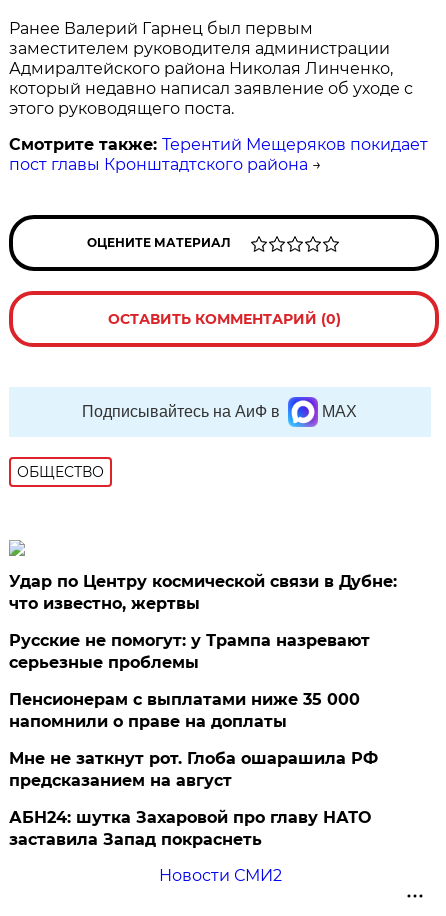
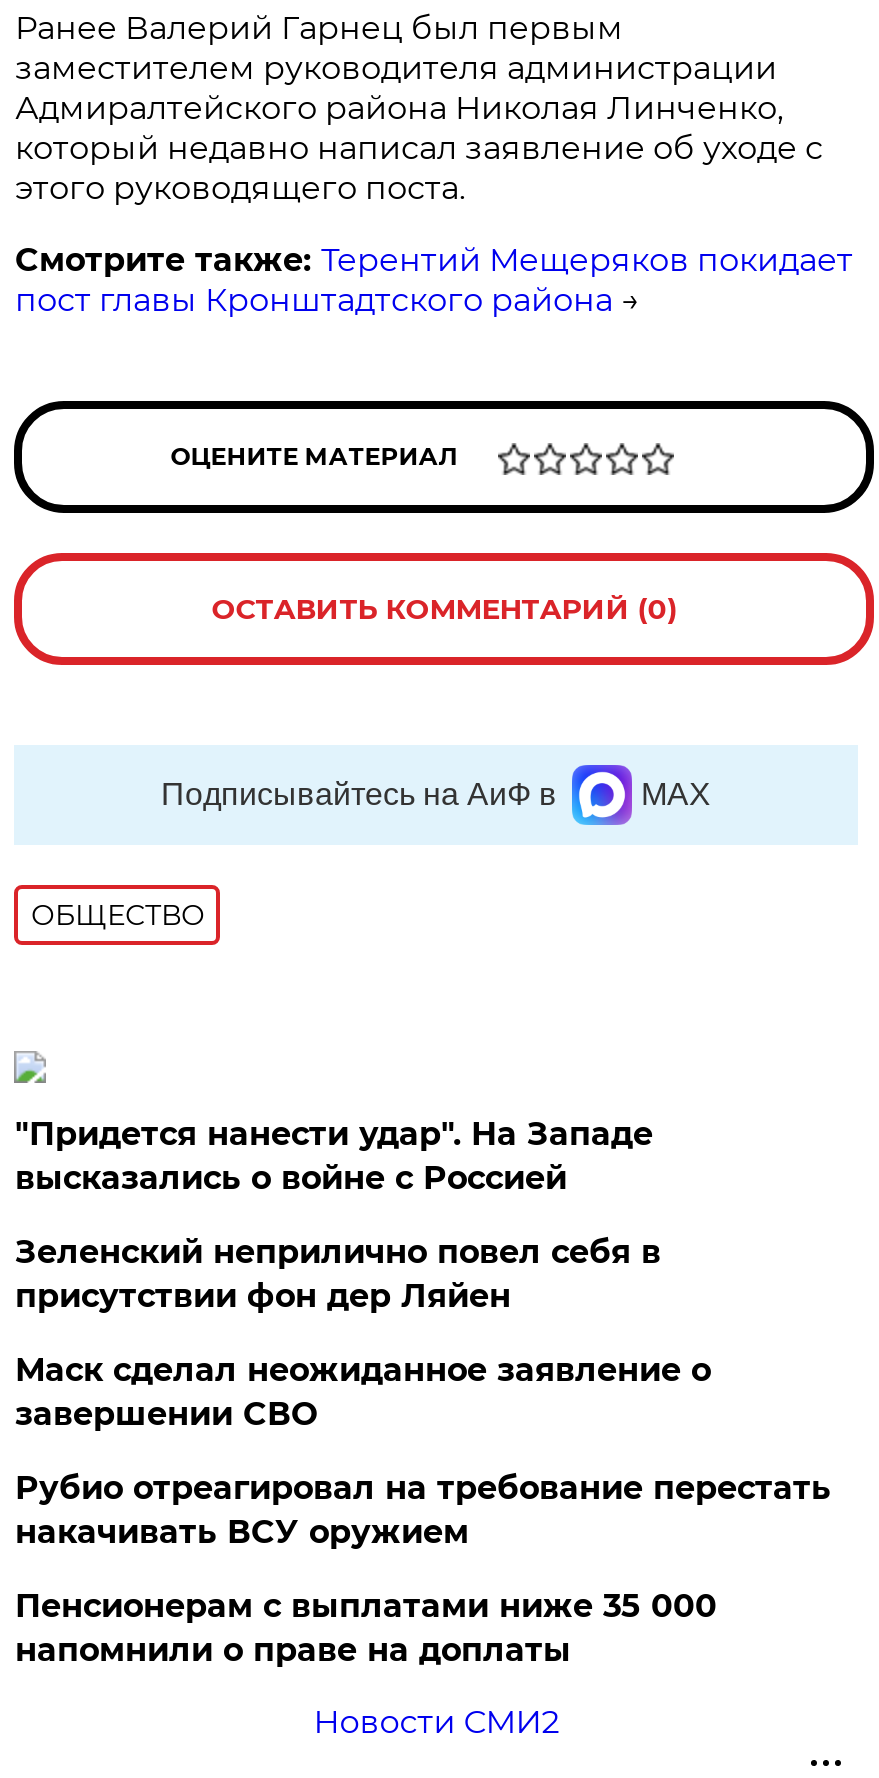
[9,572,397,672] Удар по Центру космической связи в Дубне: | что известно, жертвы | Русские не помогут: у Трампа назревают | серьезные проблемы -> [15,1115,831,1551] "Придется нанести удар". На Западе | высказались о войне с Россией | Зеленский неприлично повел cебя в | присутствии фон дер Ляйен | Маск сделал неожиданное заявление о | завершении СВО | Рубио отреагировал на требование перестать | накачивать ВСУ оружием
moved [9,690,360,731] -> [15,1587,717,1669]: Пенсионерам с выплатами ниже 35 000 | напомнили о праве на доплаты
[9,749,378,849] Мне не заткнут рот. Глоба ошарашила РФ | предсказанием на август | АБН24: шутка Захаровой про главу НАТО | заставила Запад покраснеть -> none

